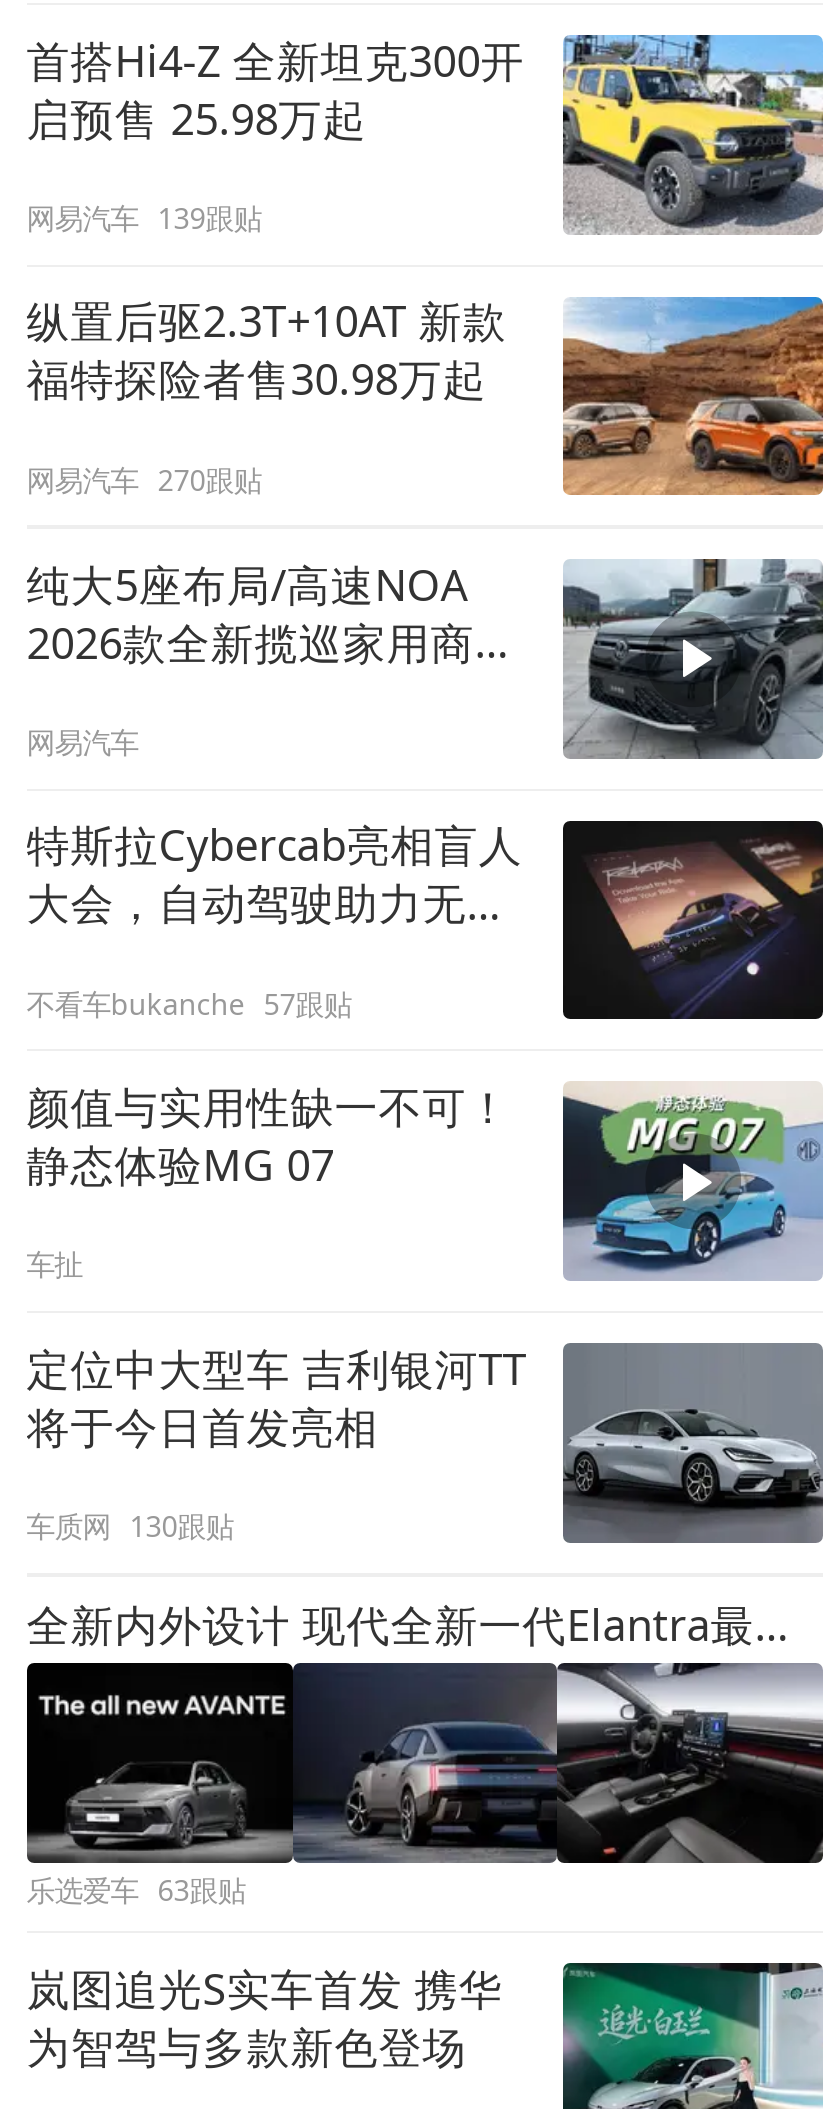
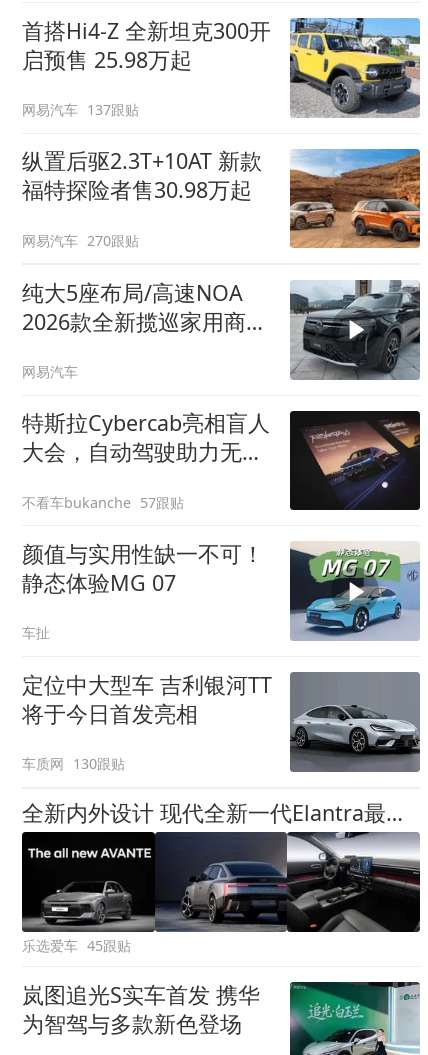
[26,199,262,237] 网易汽车 139跟贴 -> [22,100,139,119] 网易汽车 137跟贴
[26,1872,246,1910] 乐选爱车 63跟贴 -> [22,936,131,955] 乐选爱车 45跟贴

